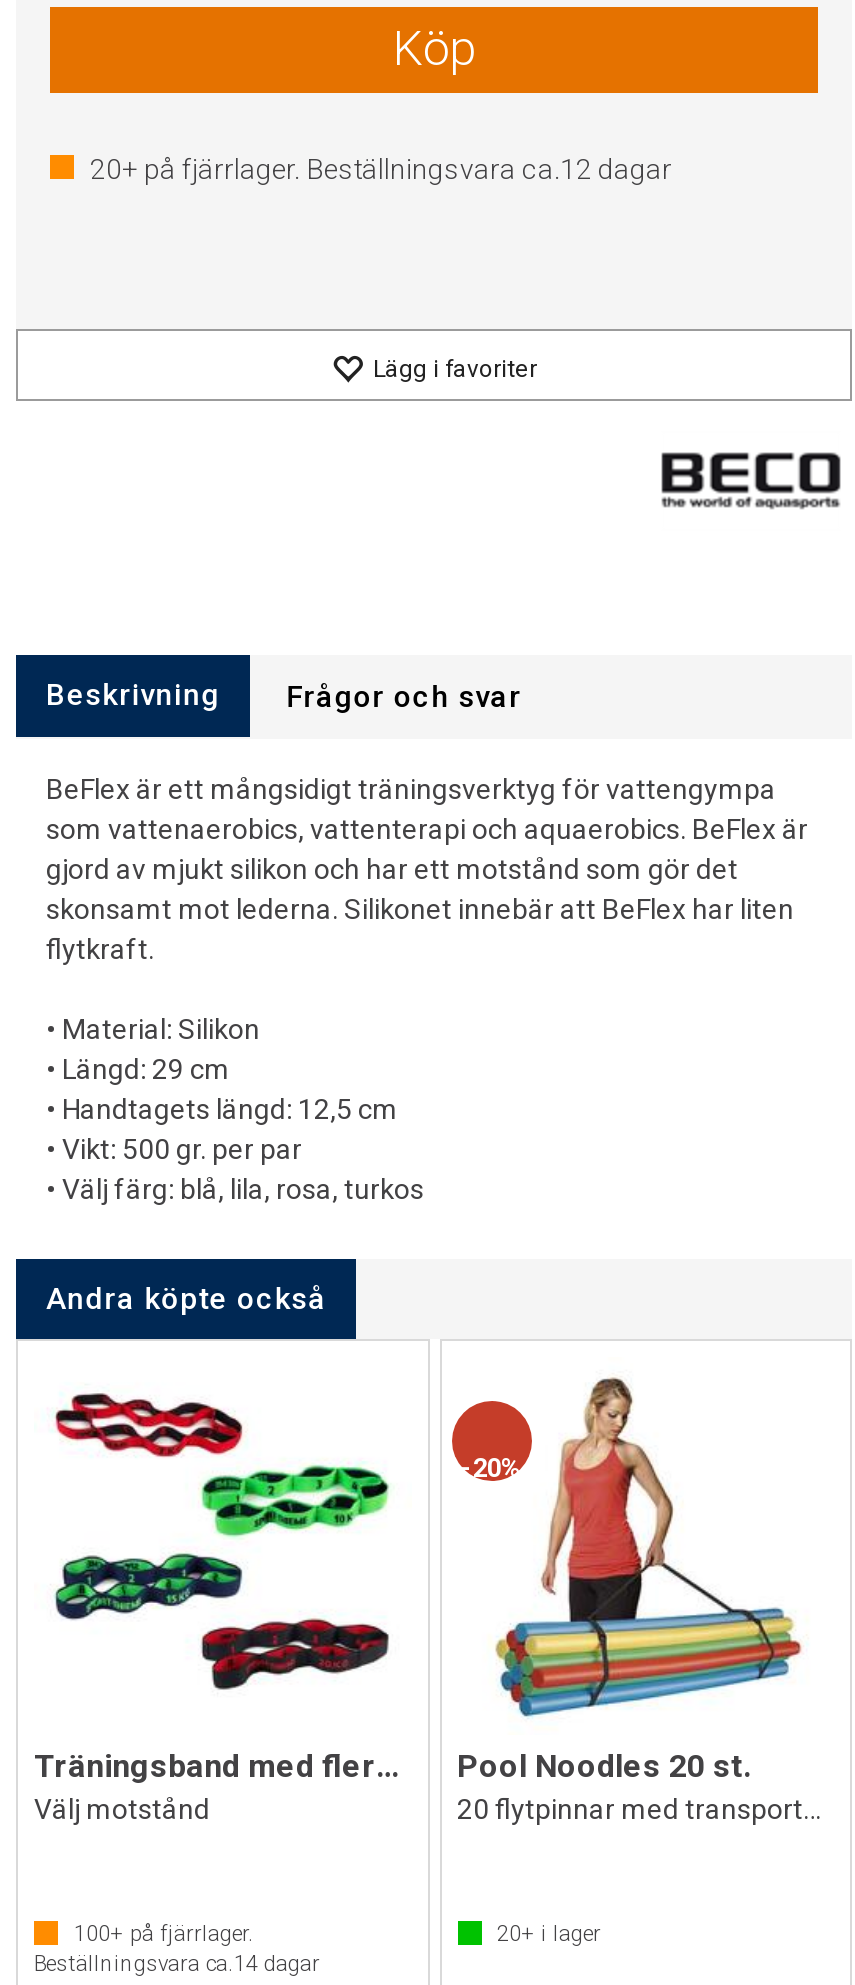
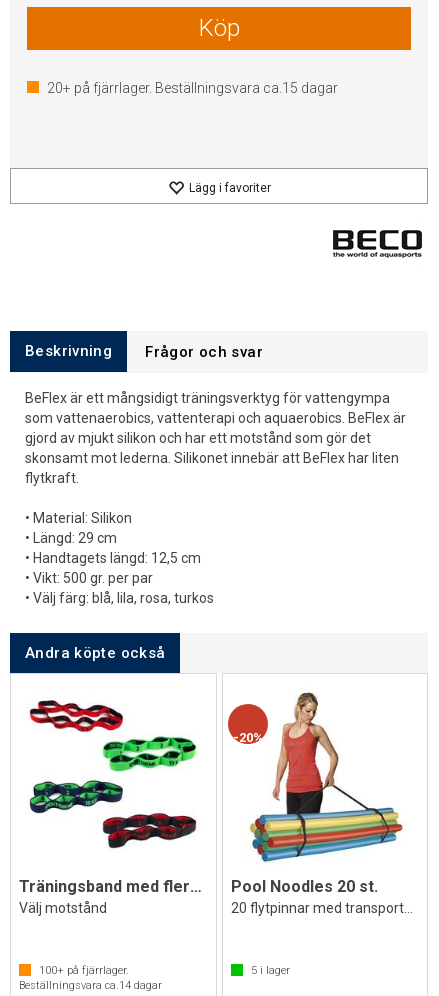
[90,153,672,185] 20+ på fjärrlager. Beställningsvara ca.12 dagar -> [47,80,338,96] 20+ på fjärrlager. Beställningsvara ca.15 dagar
[497,1920,601,1946] 20+ i lager -> [250,963,289,976] 5 i lager

